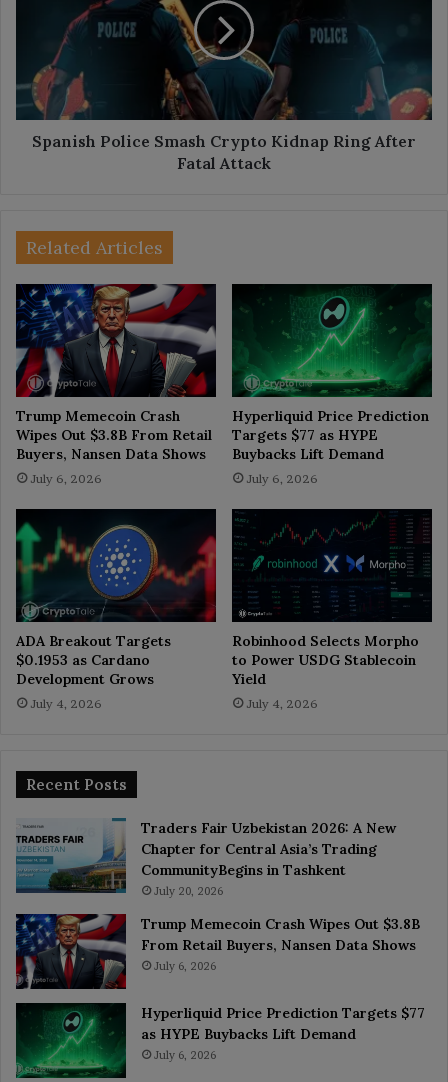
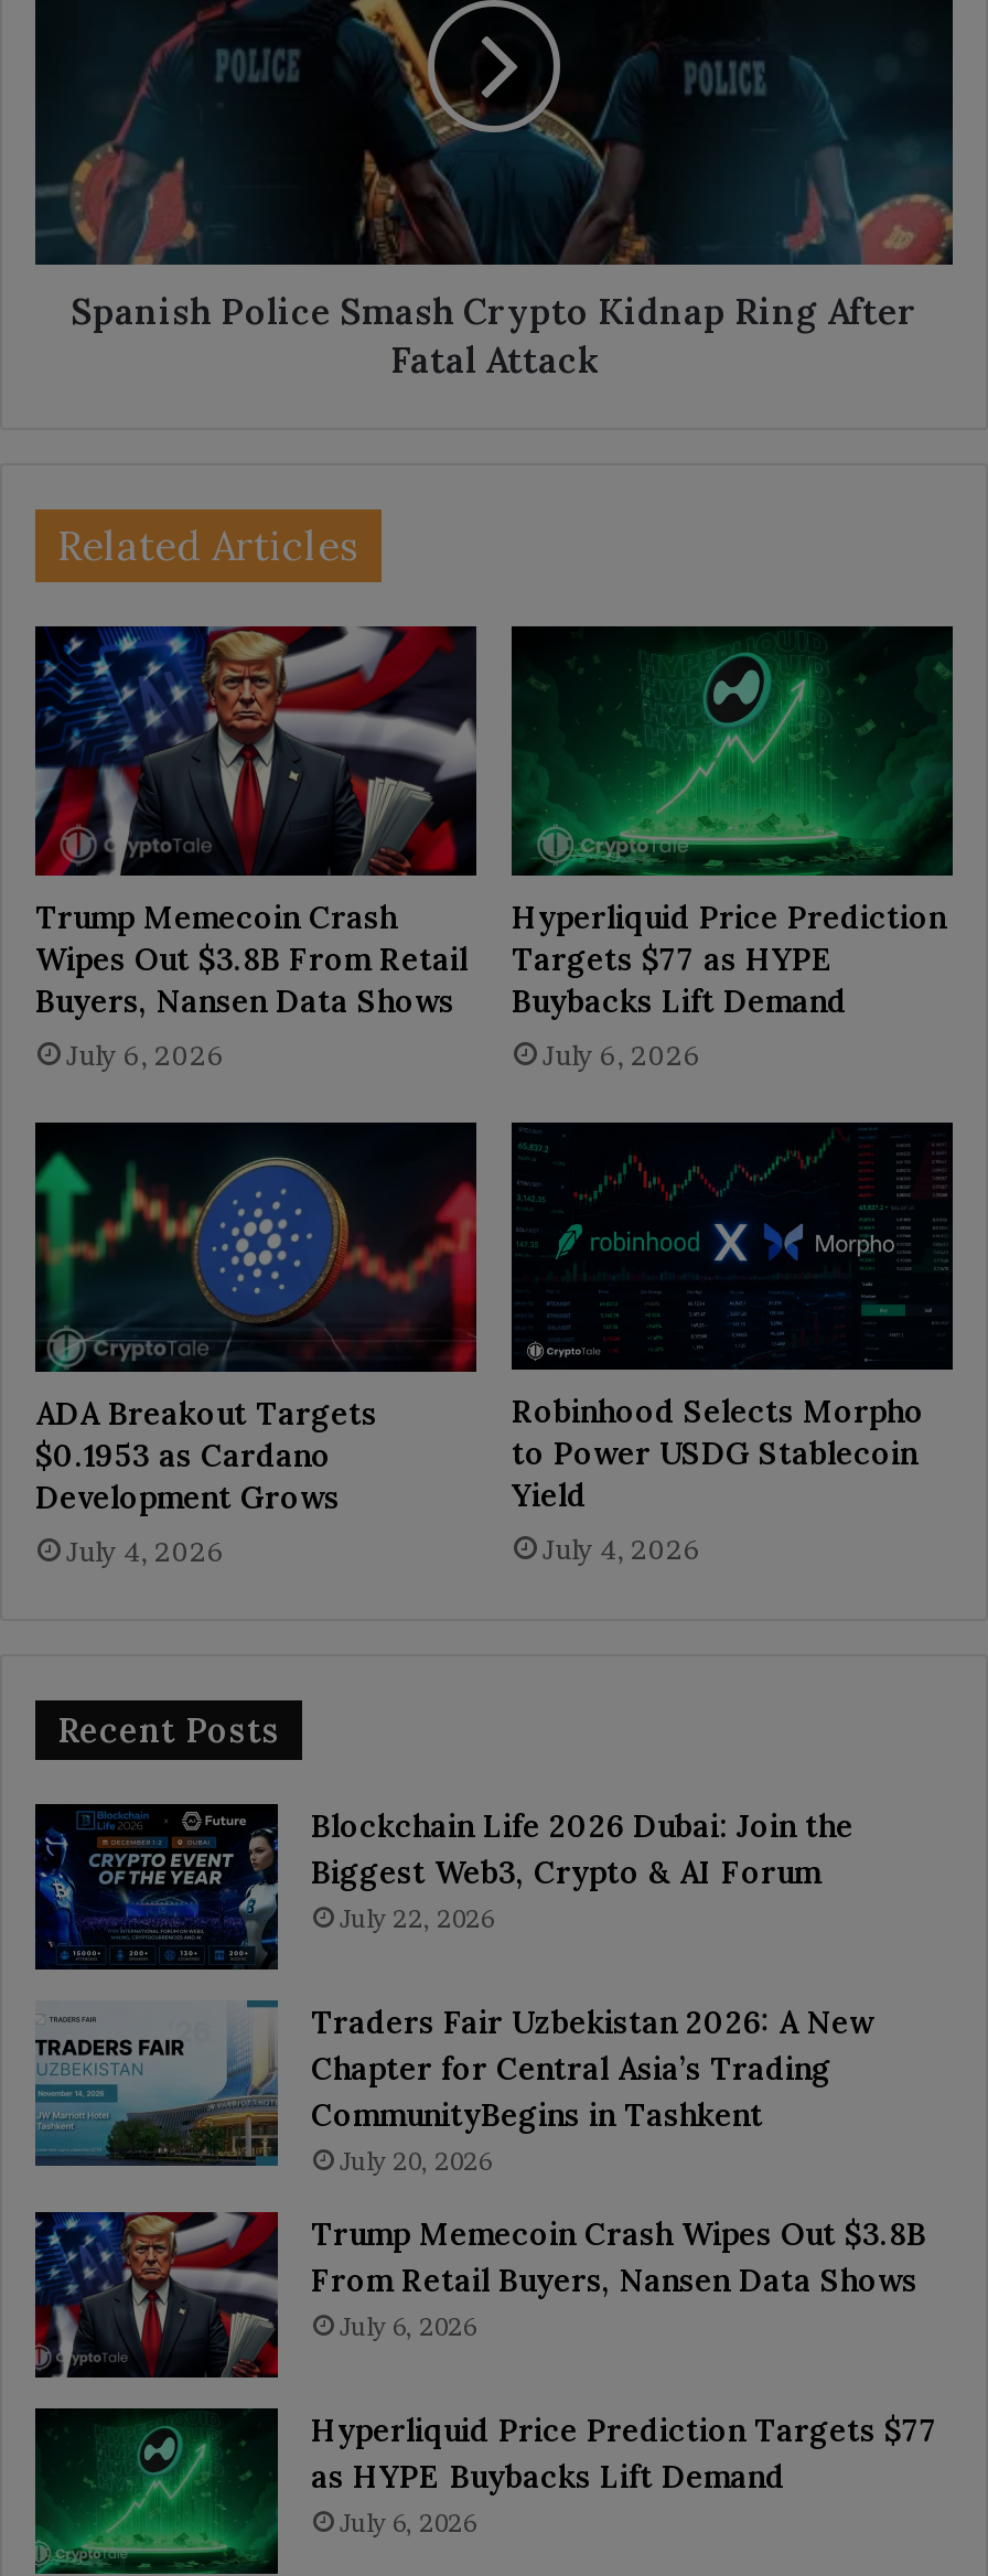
none -> [33,1802,853,1972] [image] | Blockchain Life 2026 Dubai: Join the | Biggest Web3, Crypto & AI Forum | July 22, 2026

